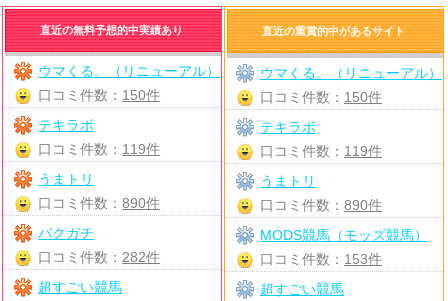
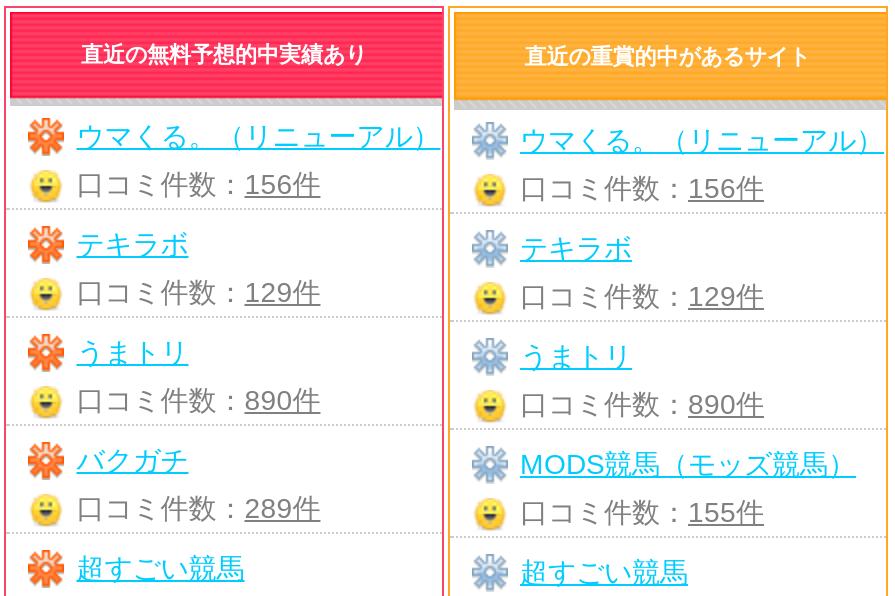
[38,87,160,103] 口コミ件数：150件 -> [76,168,320,200] 口コミ件数：156件
[260,89,382,105] 口コミ件数：150件 -> [520,172,764,204] 口コミ件数：156件
[38,141,160,157] 口コミ件数：119件 -> [76,276,320,308] 口コミ件数：129件
[260,143,382,159] 口コミ件数：119件 -> [520,280,764,312] 口コミ件数：129件
[38,249,160,265] 口コミ件数：282件 -> [76,492,320,524] 口コミ件数：289件
[260,251,382,267] 口コミ件数：153件 -> [520,496,764,528] 口コミ件数：155件

